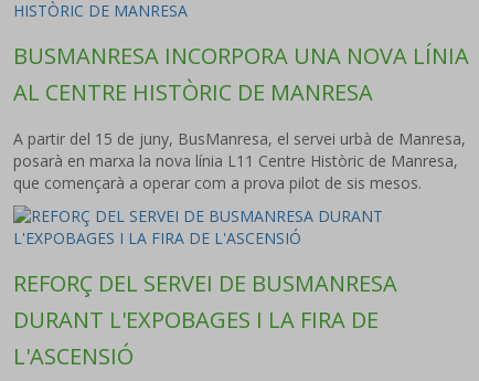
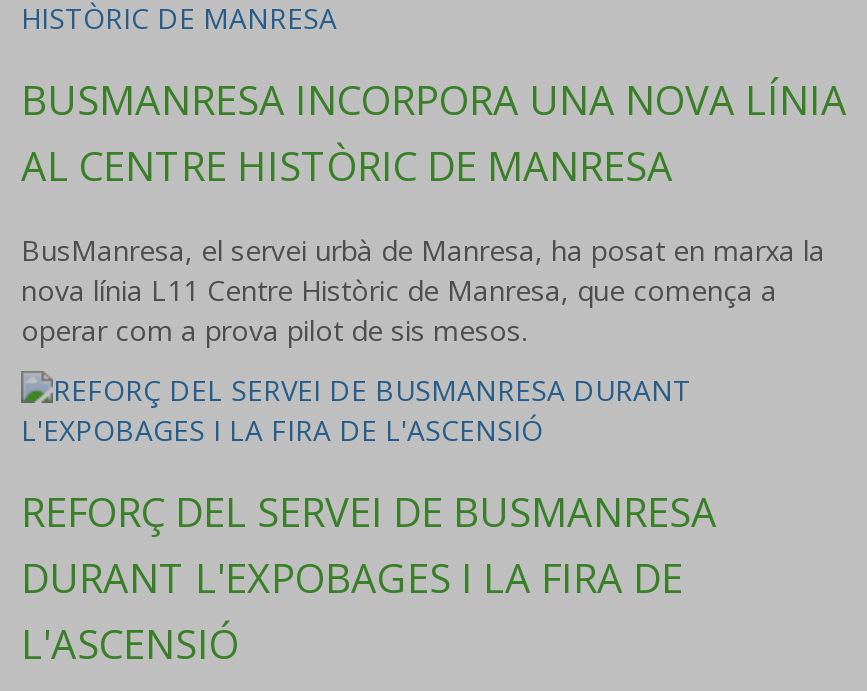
[13,128,466,193] A partir del 15 de juny, BusManresa, el servei urbà de Manresa, | posarà en marxa la nova línia L11 Centre Històric de Manresa, | que començarà a operar com a prova pilot de sis mesos. -> [21,231,825,349] BusManresa, el servei urbà de Manresa, ha posat en marxa la | nova línia L11 Centre Històric de Manresa, que comença a | operar com a prova pilot de sis mesos.

